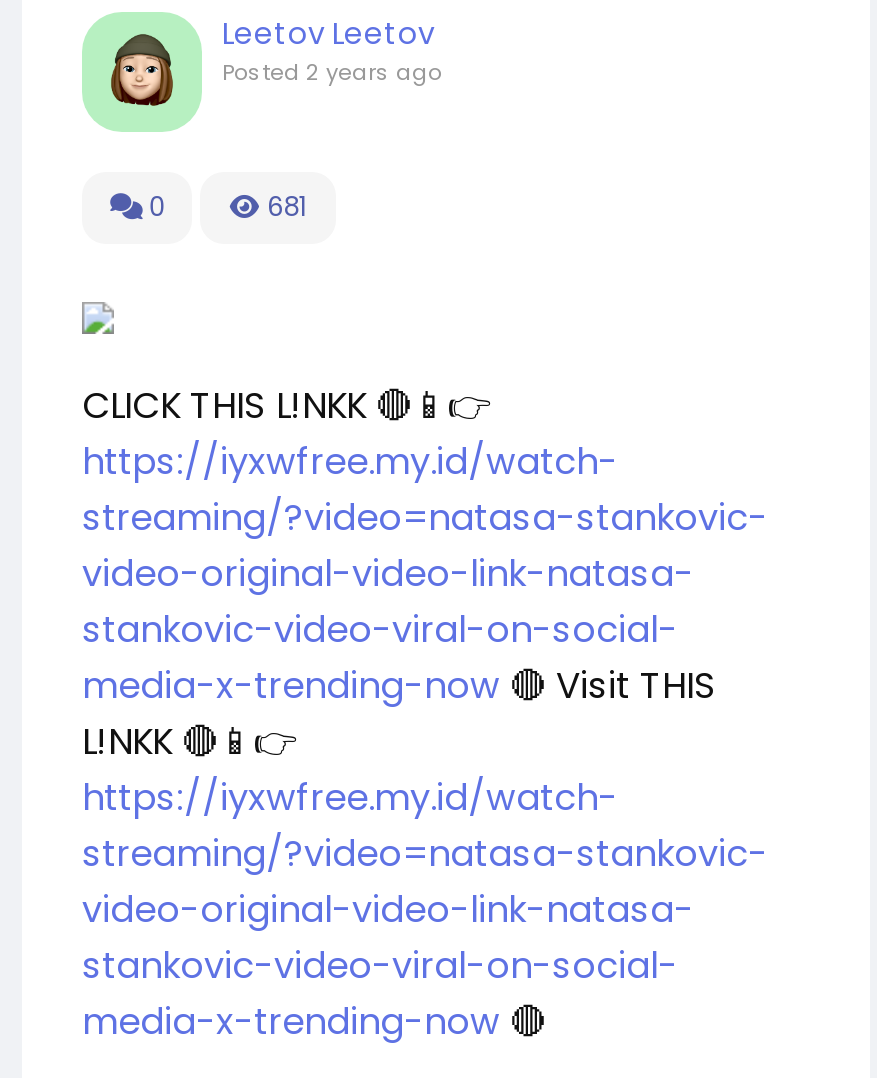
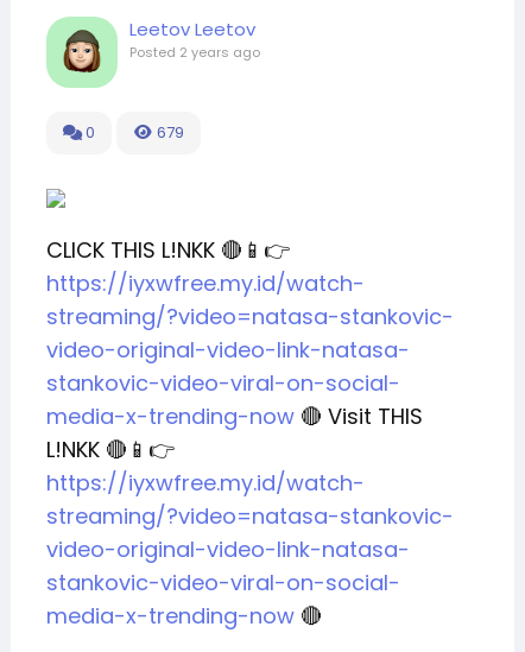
[261,188,307,226] 681 -> [153,121,184,144] 679

